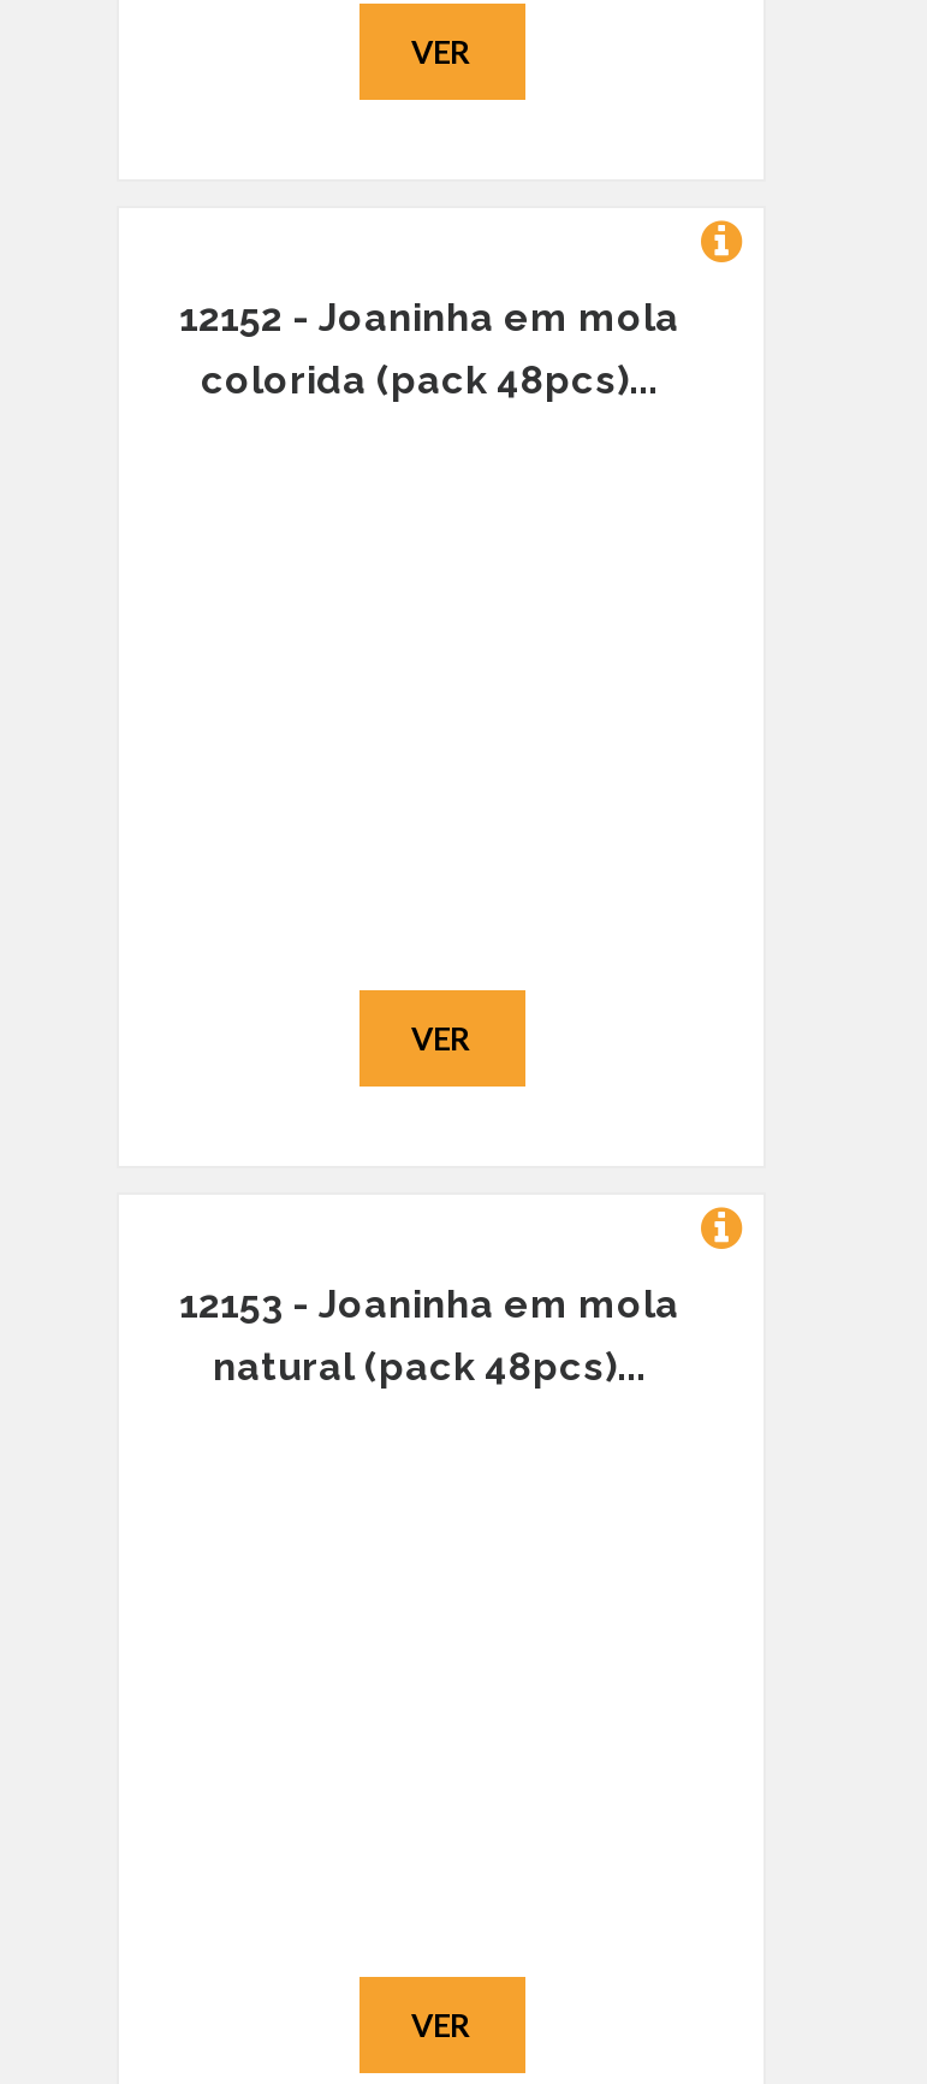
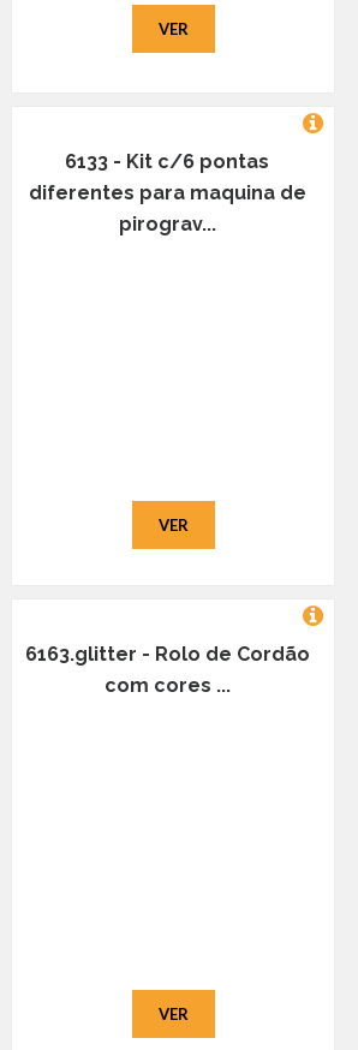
[179,295,679,403] 12152 - Joaninha em mola | colorida (pack 48pcs)... -> [28,150,306,235] 6133 - Kit c/6 pontas | diferentes para maquina de | pirograv...
[179,1281,679,1390] 12153 - Joaninha em mola | natural (pack 48pcs)... -> [25,643,309,697] 6163.glitter - Rolo de Cordão | com cores ...

